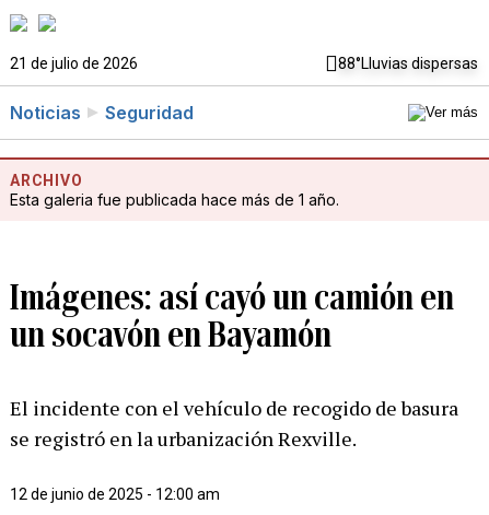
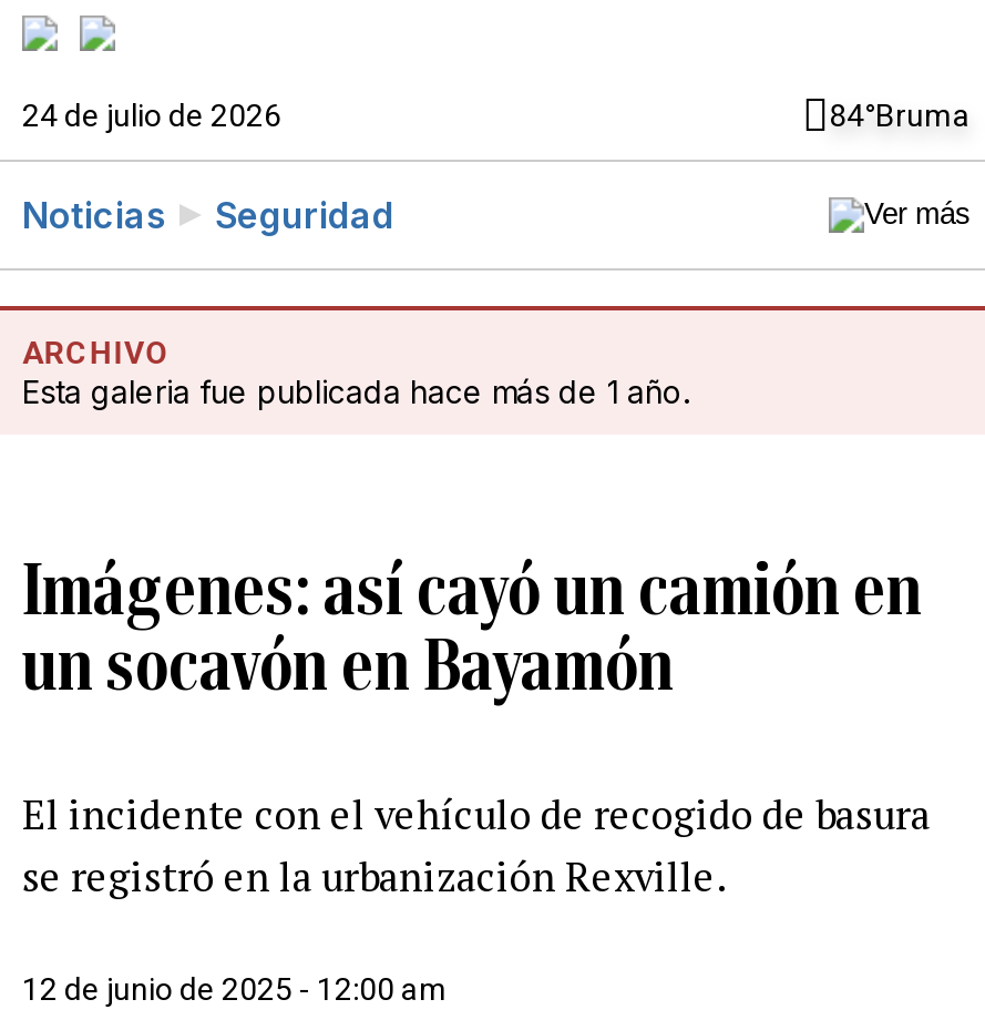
[10,55,478,72] 21 de julio de 2026 | 88°Lluvias dispersas -> [22,98,971,133] 24 de julio de 2026 | 84°Bruma

